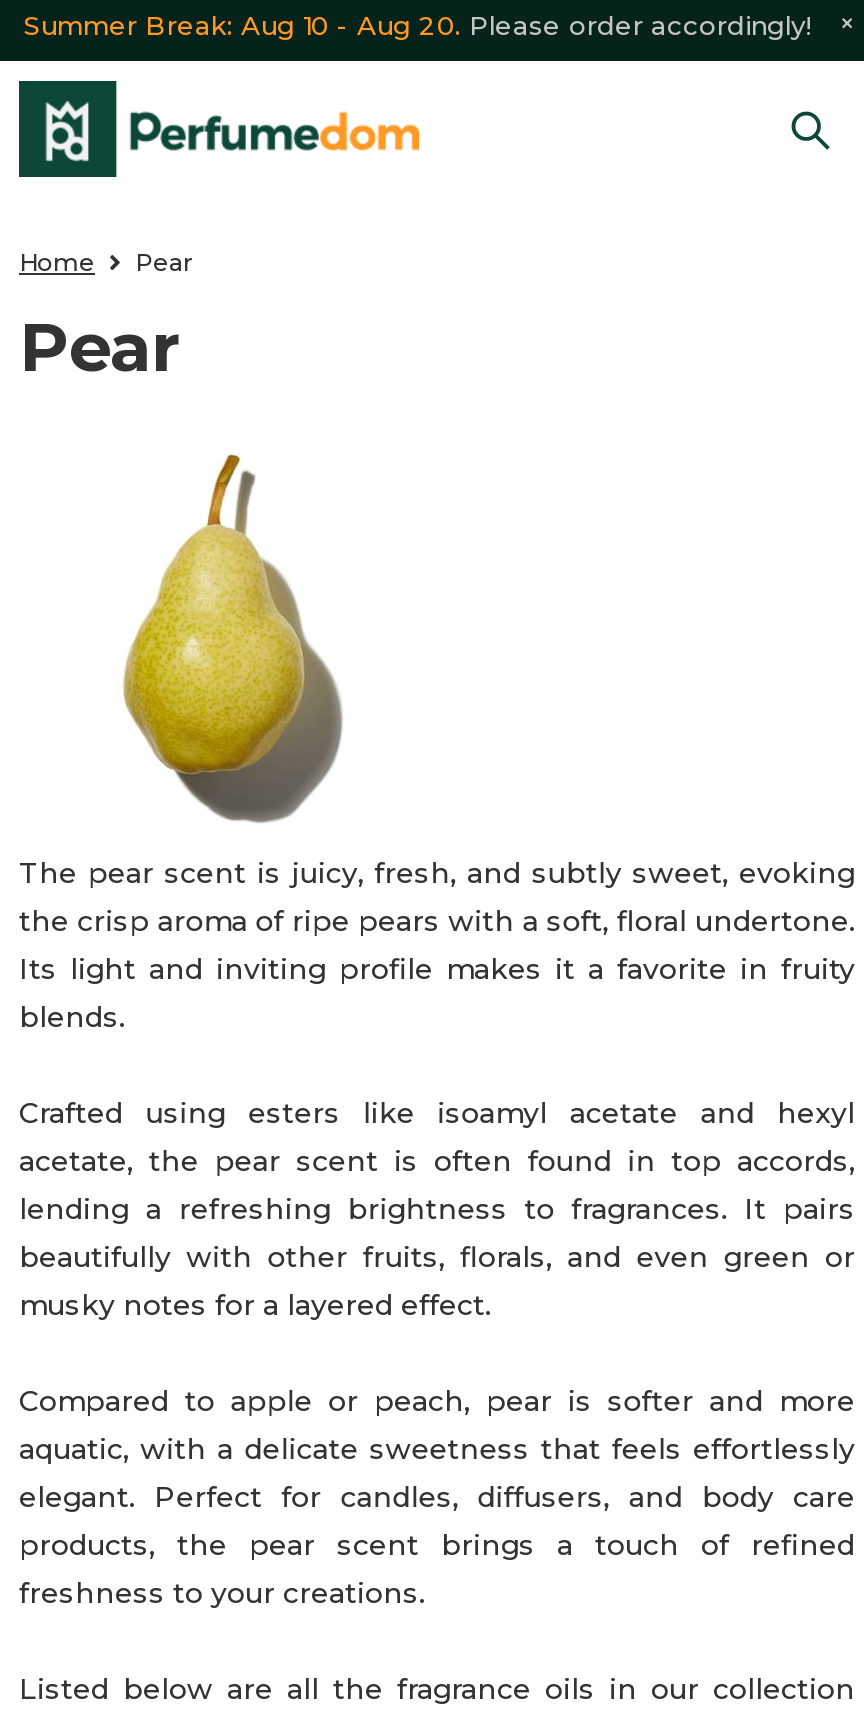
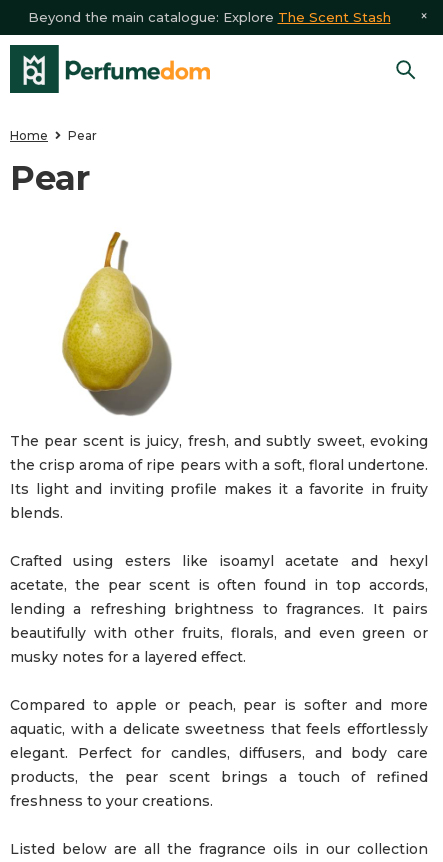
[23,9,811,41] Summer Break: Aug 10 - Aug 20. Please order accordingly! -> [27,9,390,25] Beyond the main catalogue: Explore The Scent Stash

